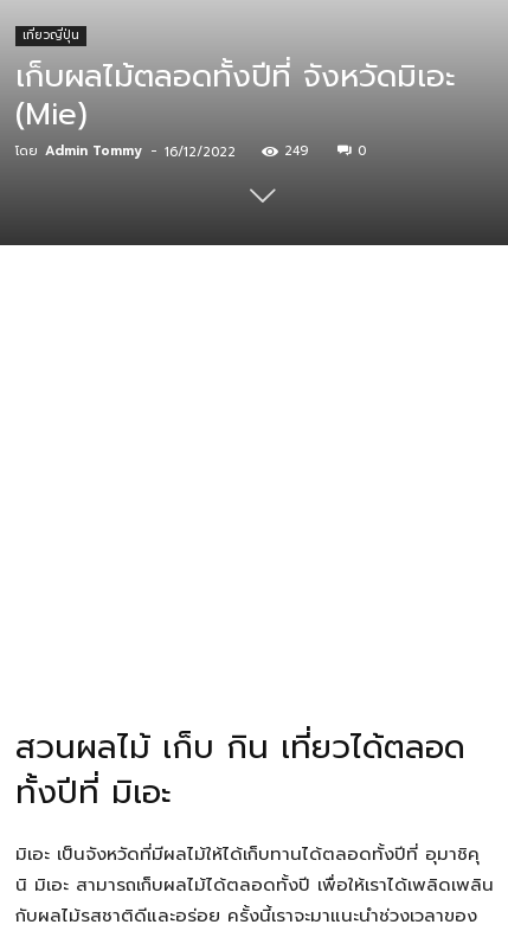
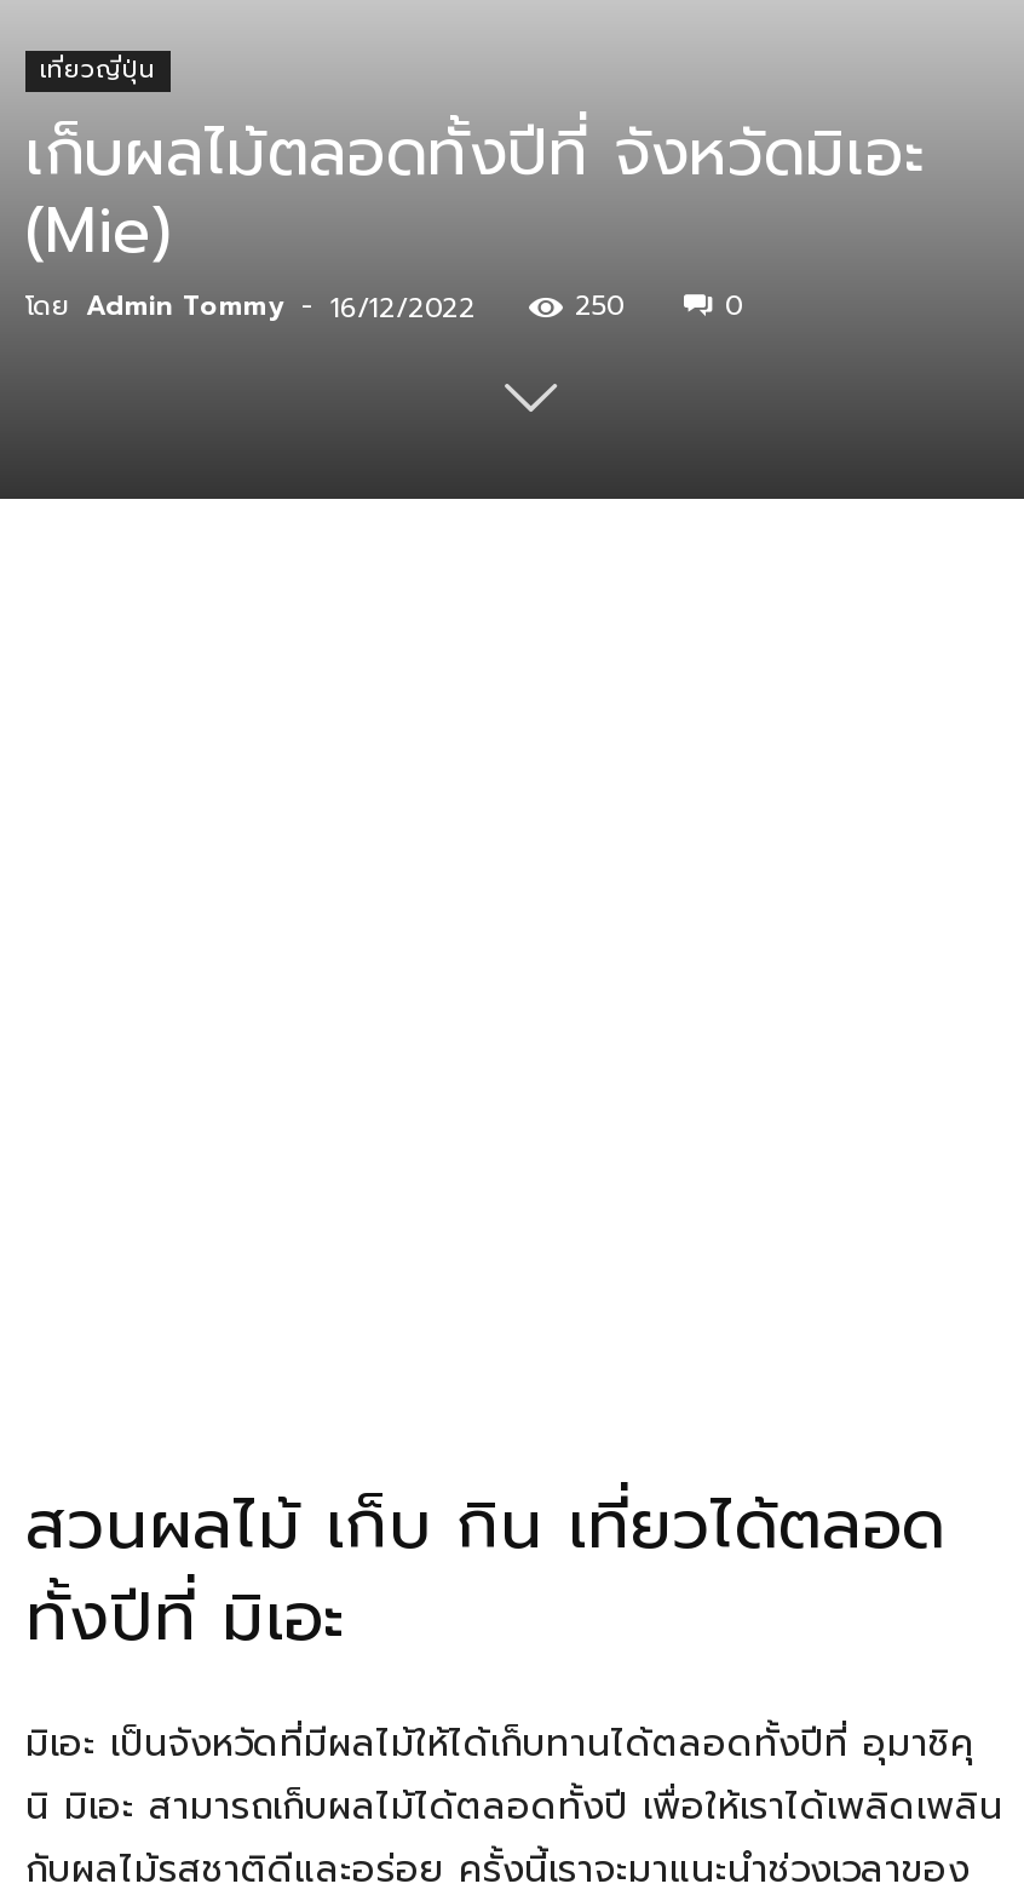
[284,141,308,161] 249 -> [575,286,623,327] 250

